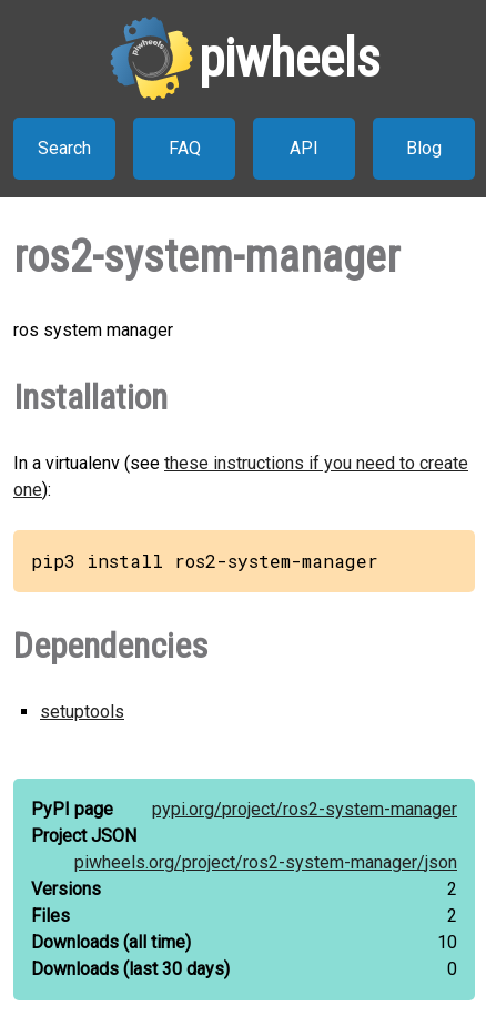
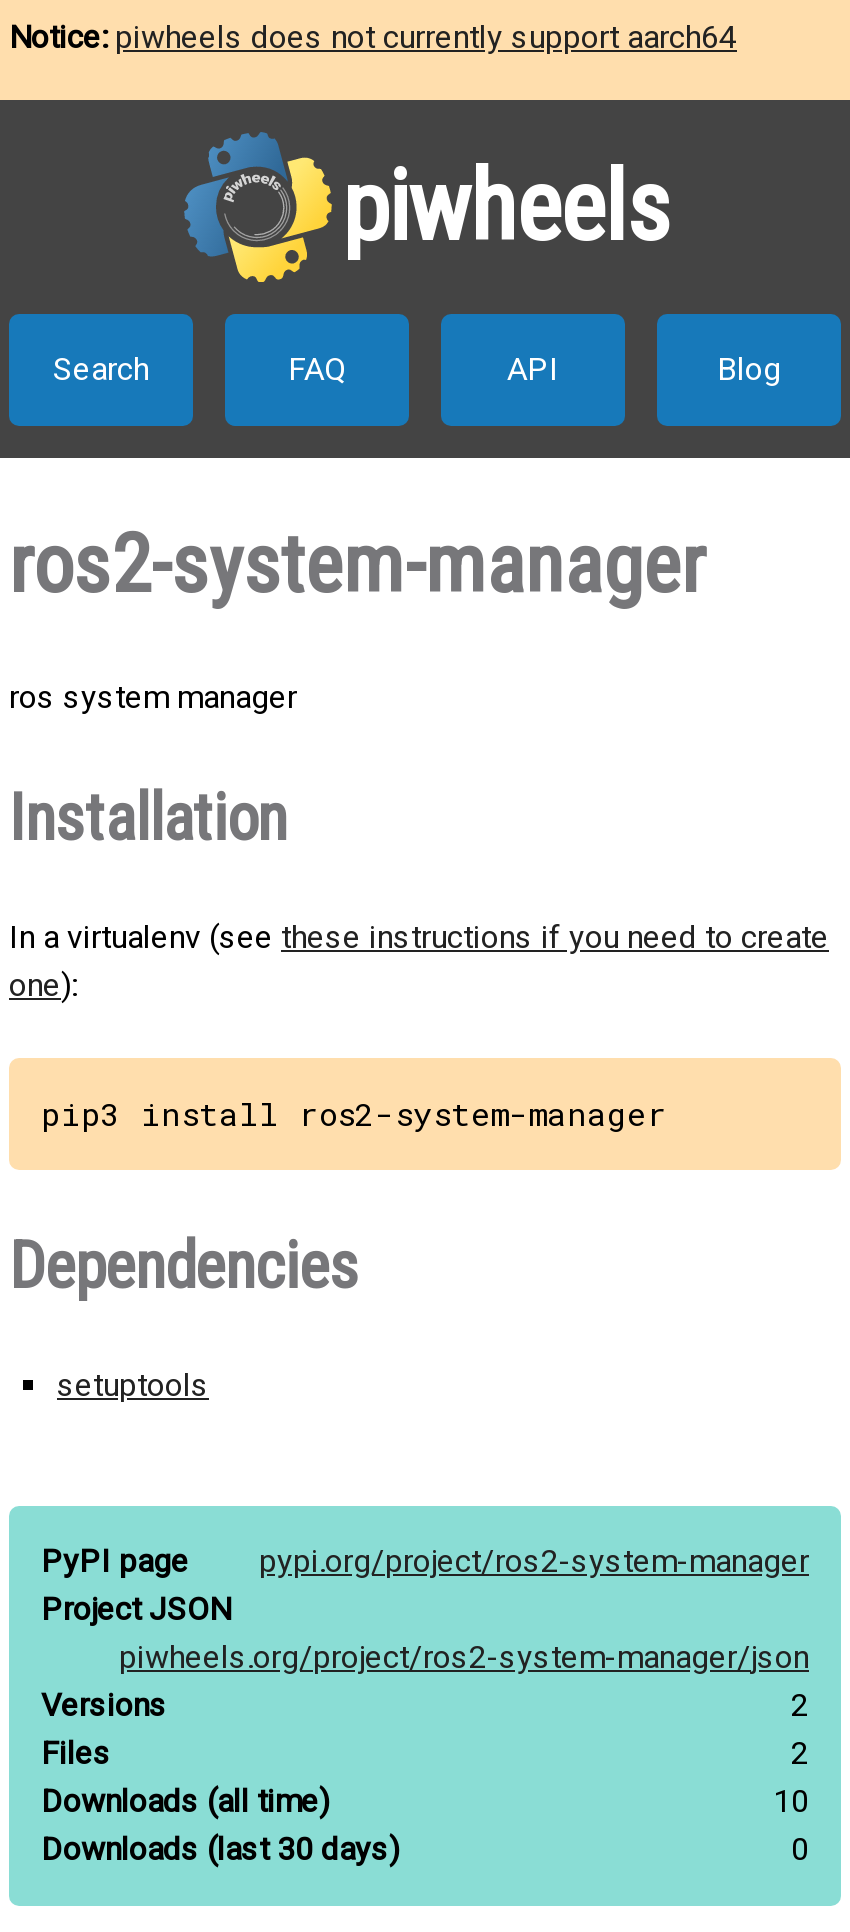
none -> [9,18,737,56] Notice: piwheels does not currently support aarch64

